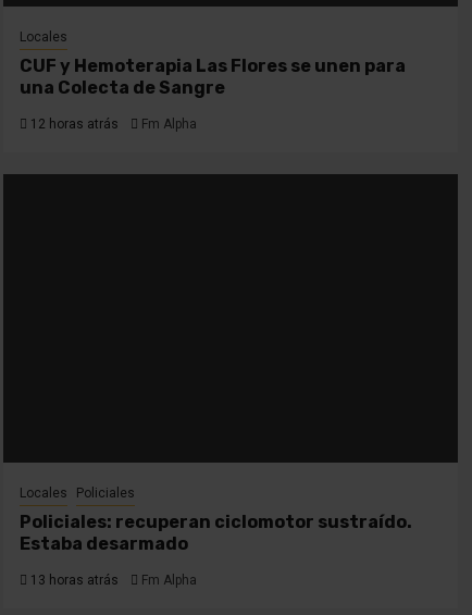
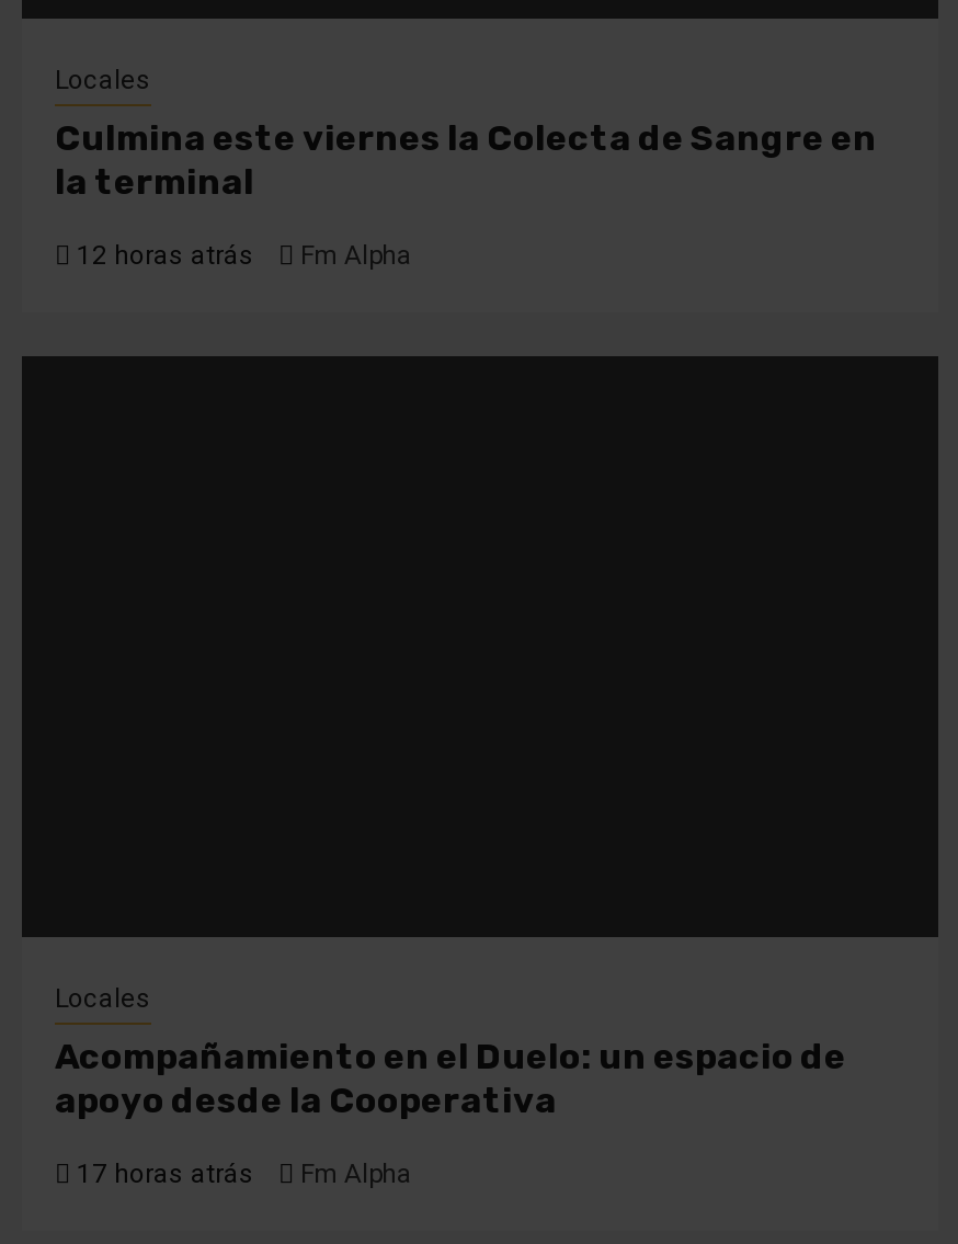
[20,55,406,98] CUF y Hemoterapia Las Flores se unen para | una Colecta de Sangre -> [55,117,877,202] Culmina este viernes la Colecta de Sangre en | la terminal
[20,485,135,500] Locales Policiales -> [55,983,151,1013] Locales
[20,511,412,554] Policiales: recuperan ciclomotor sustraído. | Estaba desarmado -> [55,1035,846,1121] Acompañamiento en el Duelo: un espacio de | apoyo desde la Cooperativa
[27,572,197,588] 13 horas atrás Fm Alpha -> [70,1158,412,1189] 17 horas atrás Fm Alpha

